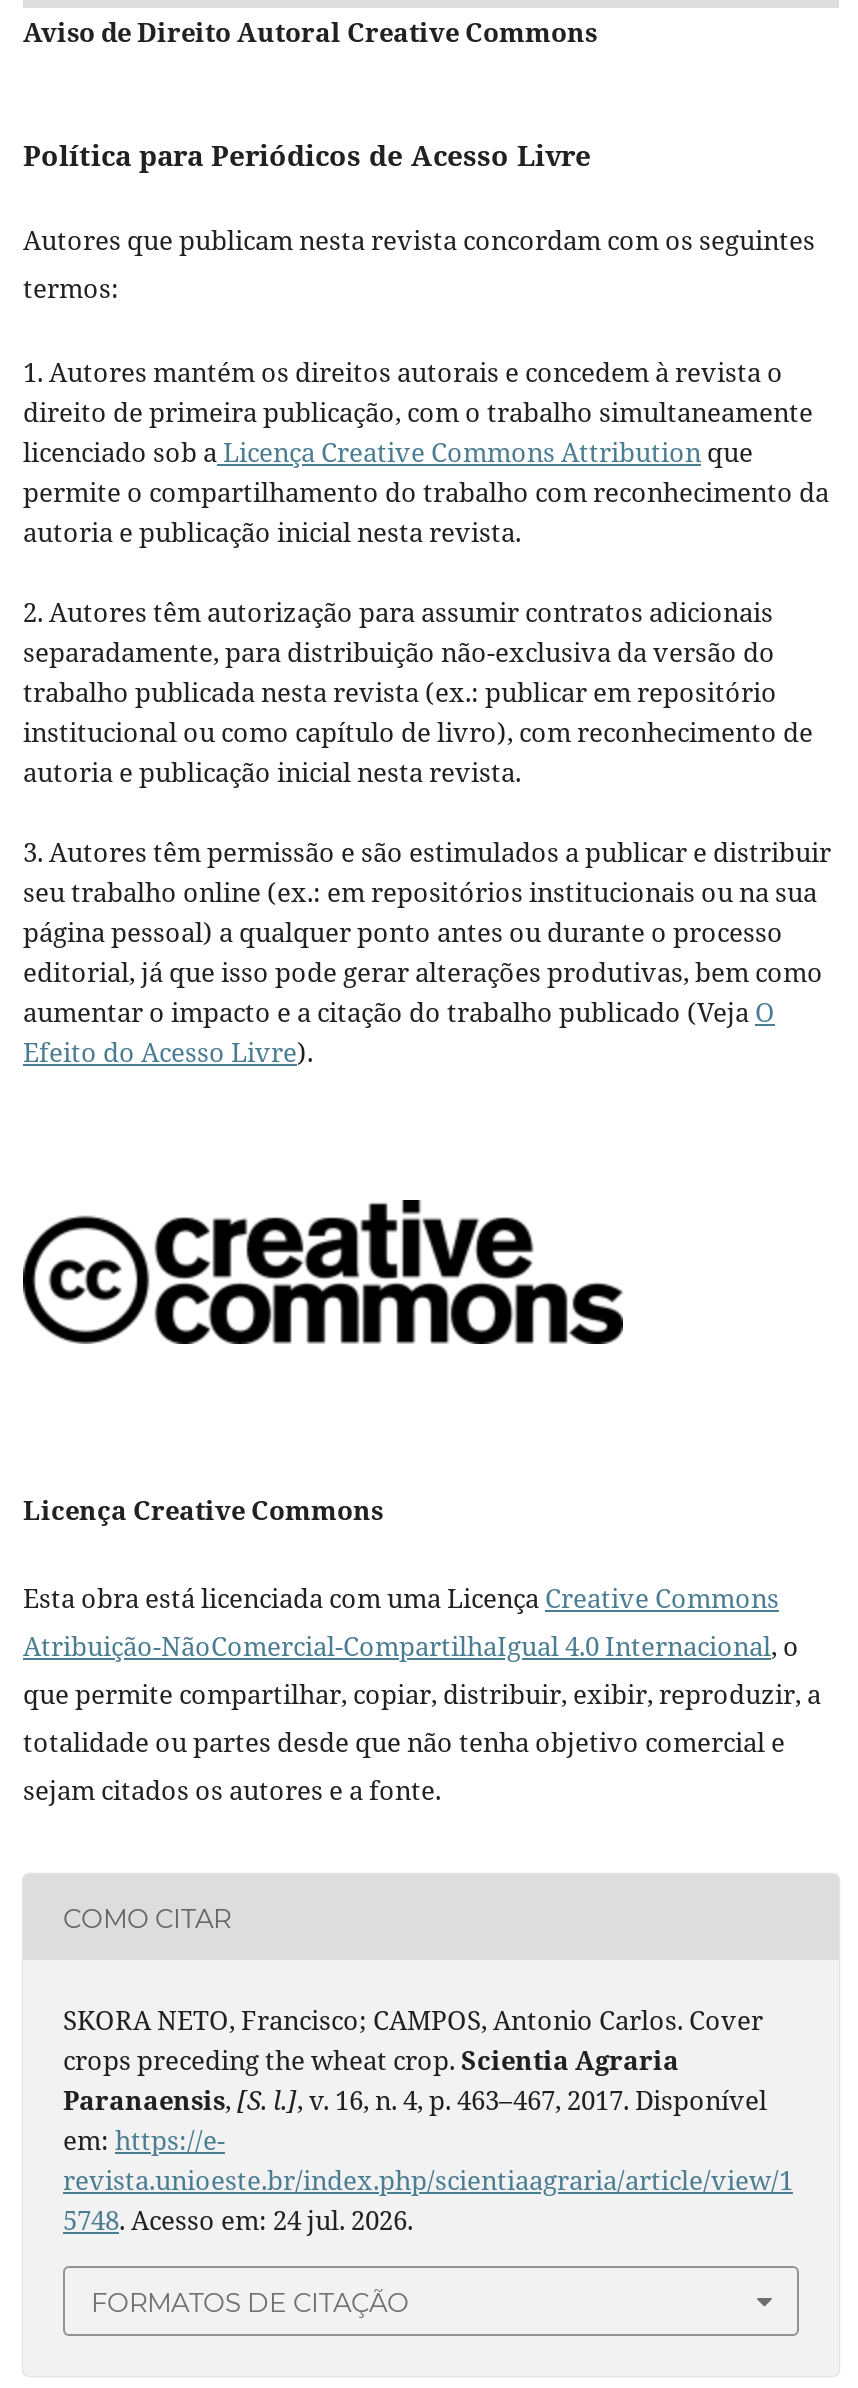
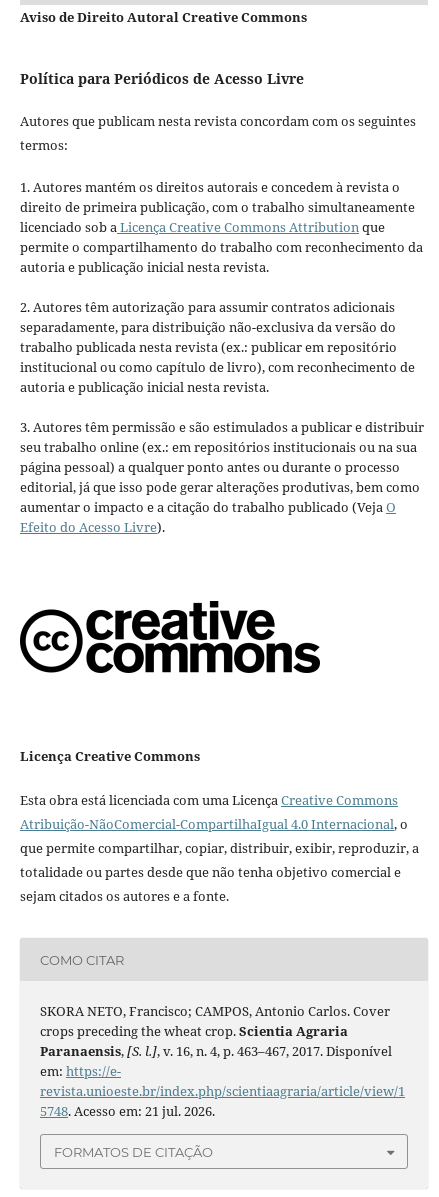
[63,2203,413,2239] 5748. Acesso em: 24 jul. 2026. -> [40,1102,215,1120] 5748. Acesso em: 21 jul. 2026.

